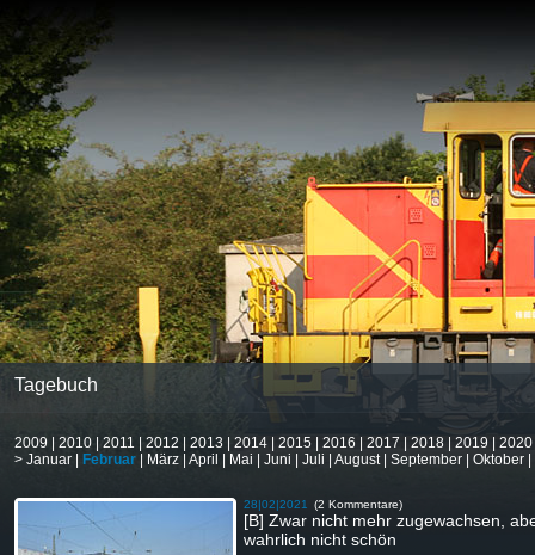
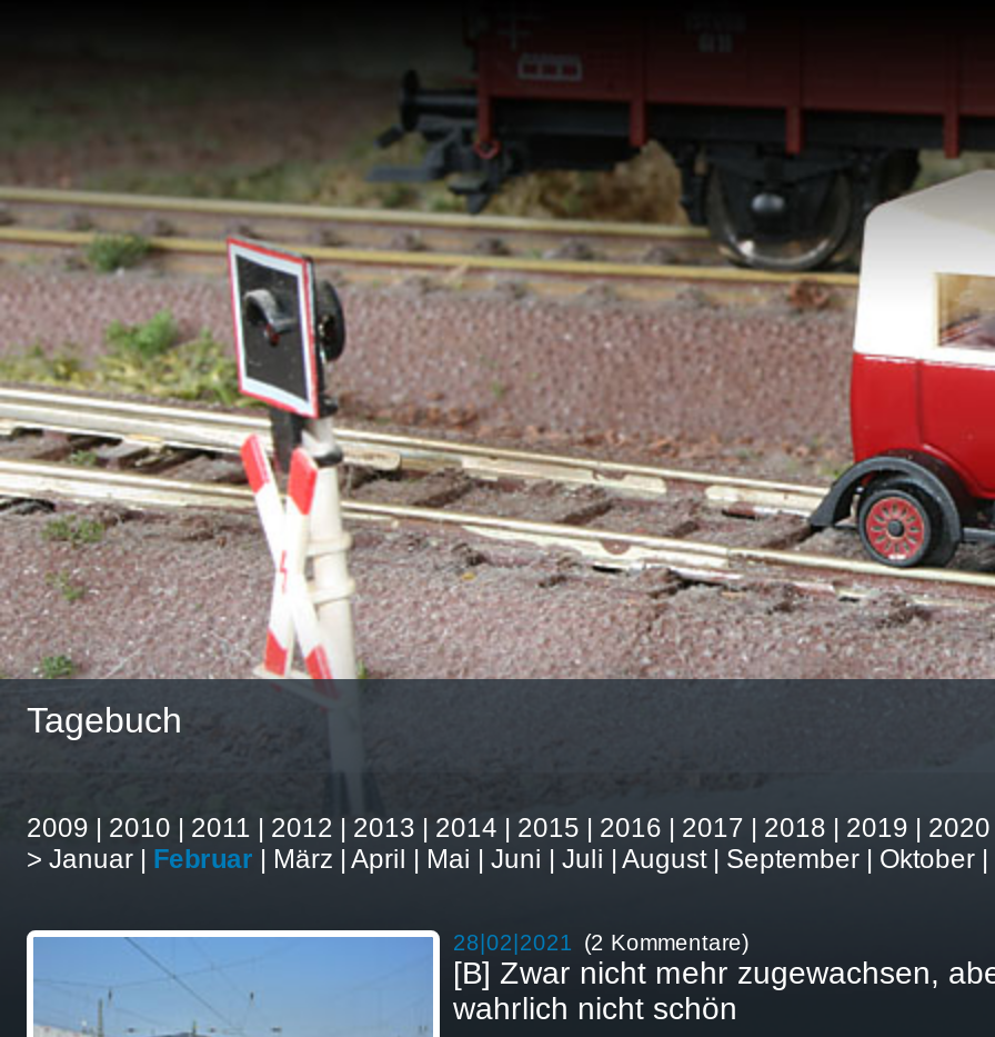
[4,42,531,366] [image] -> [7,81,988,686] [image]

